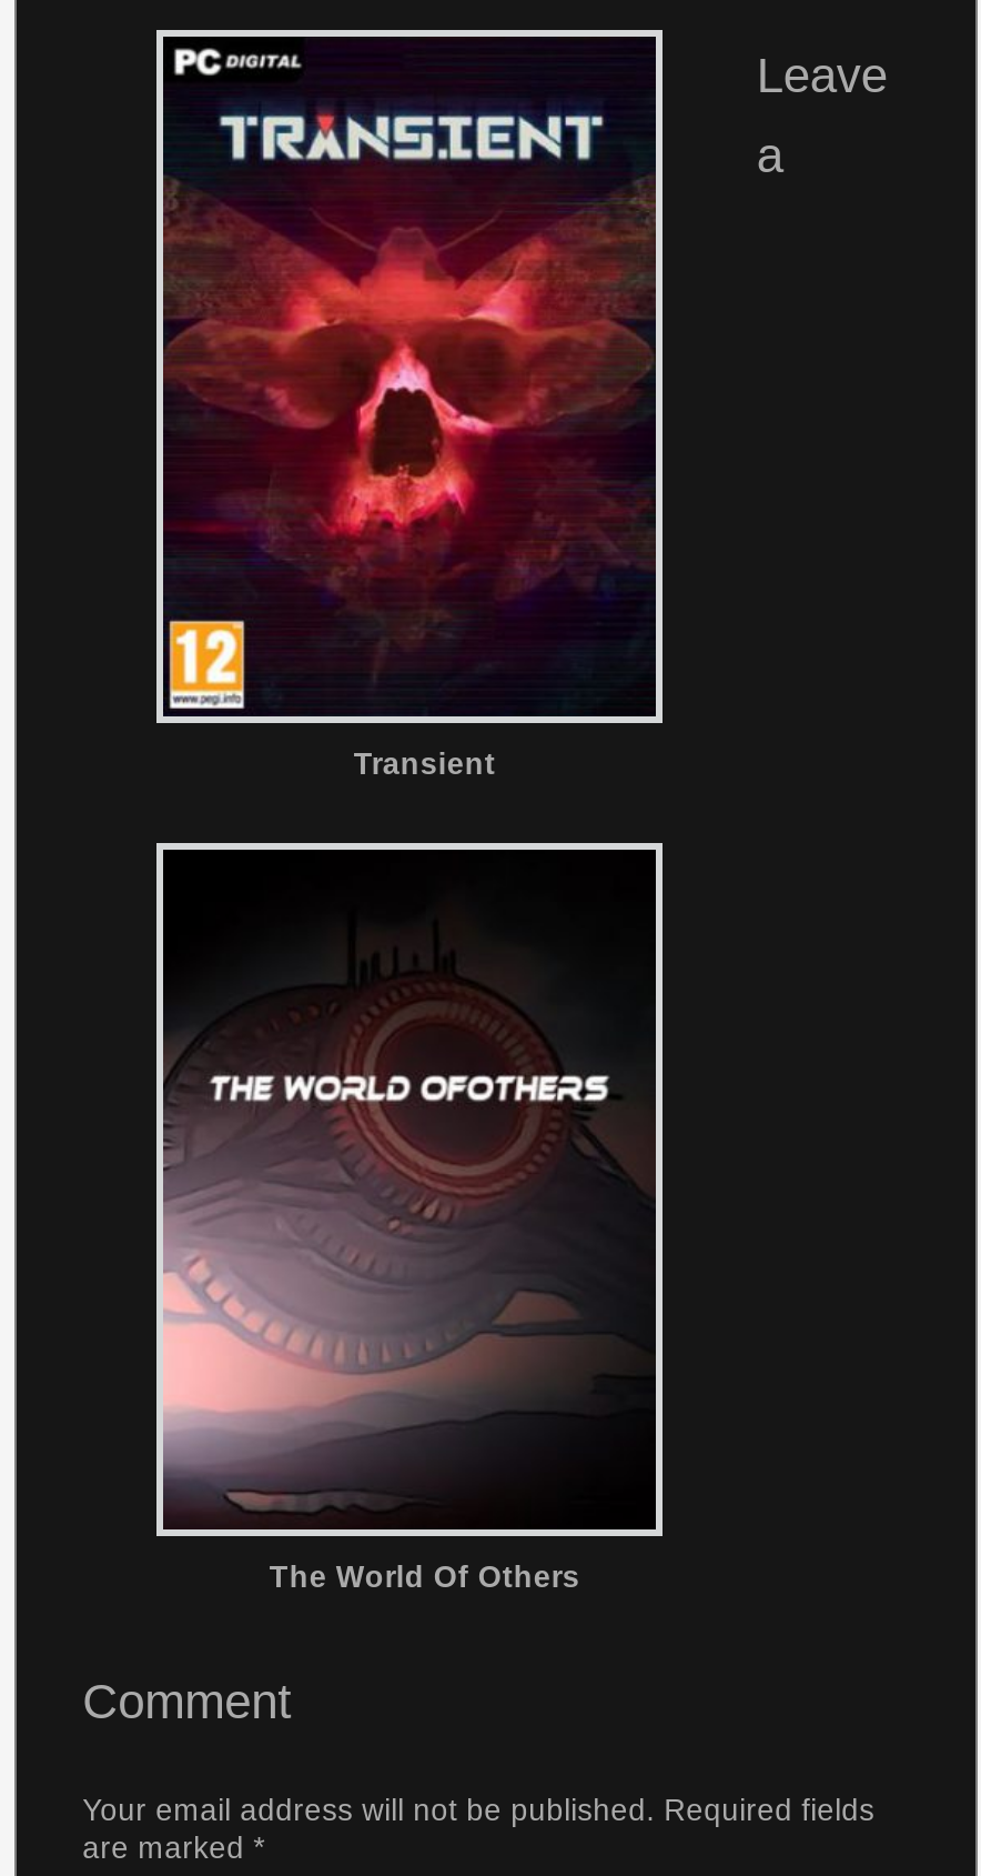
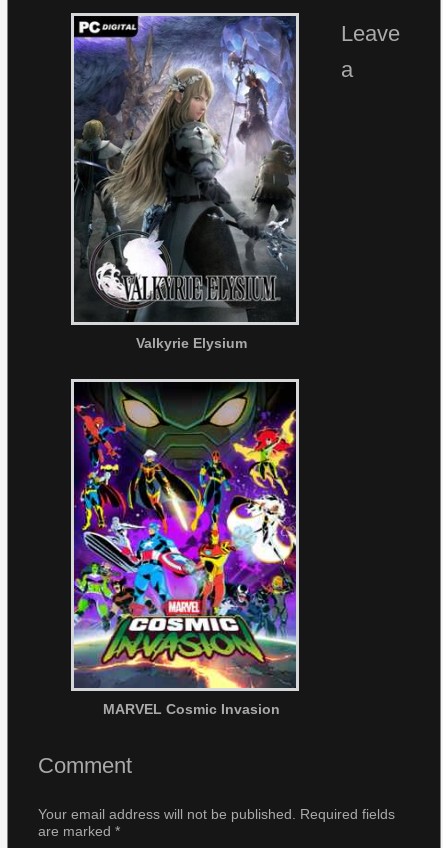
[161,34,656,782] [image] | Transient -> [74,15,296,351] [image] | Valkyrie Elysium
[161,854,658,1595] [image] | The World Of Others -> [73,383,297,717] [image] | MARVEL Cosmic Invasion

